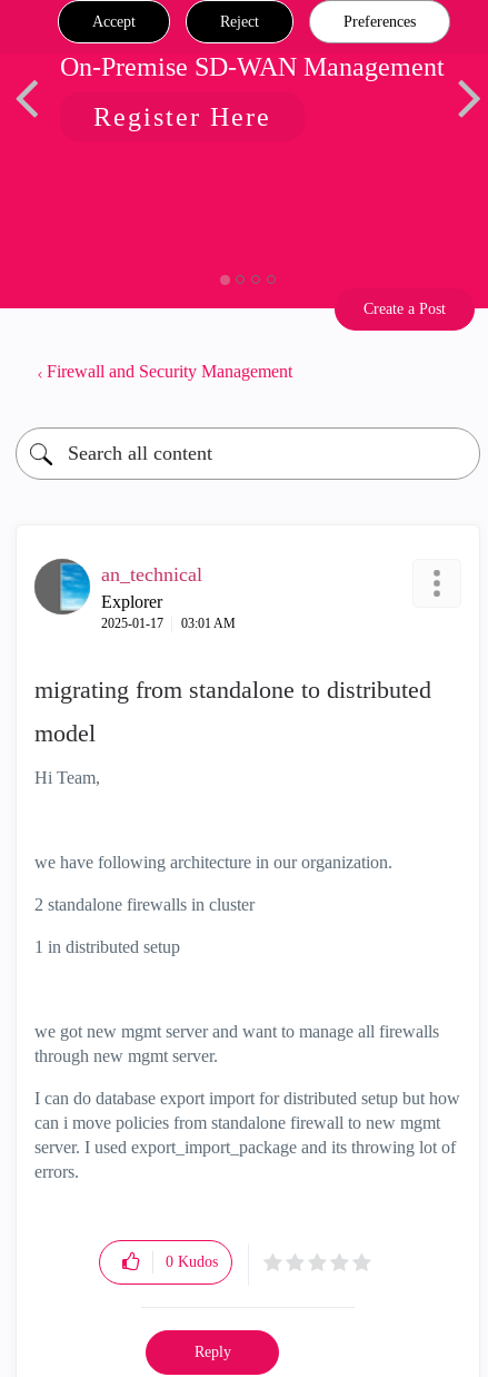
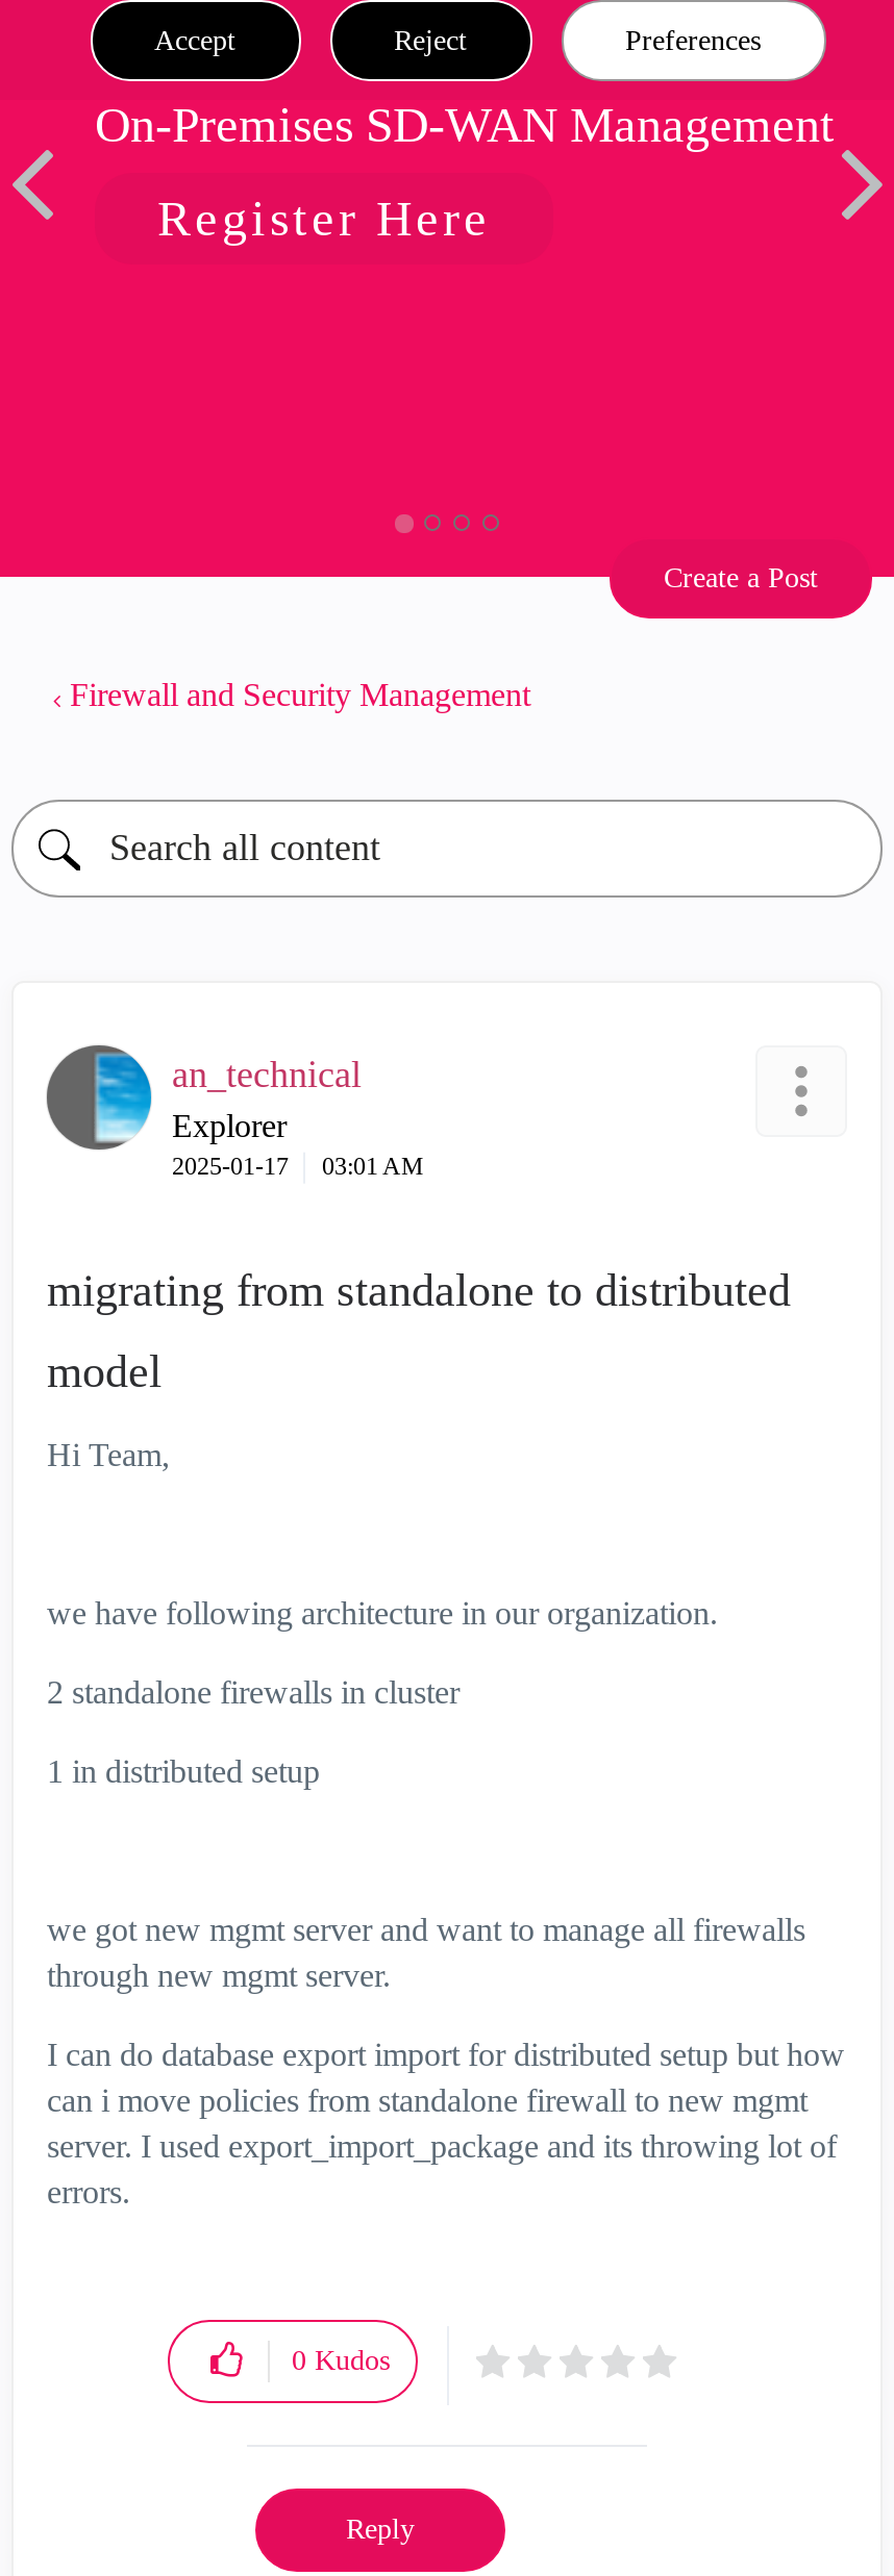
[60,52,445,81] On-Premise SD-WAN Management -> [95,98,835,152] On-Premises SD-WAN Management

